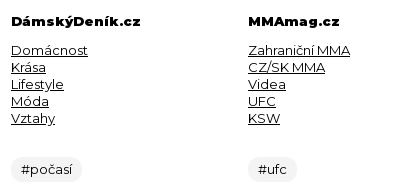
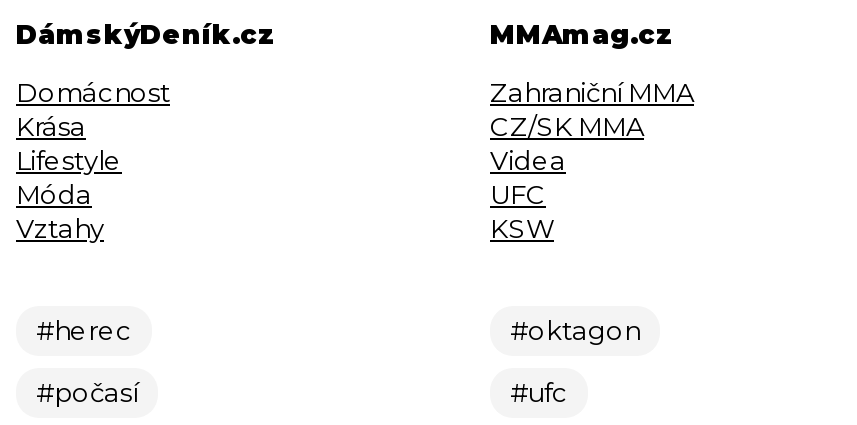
none -> [36,314,132,346] #herec
none -> [510,314,640,346] #oktagon

